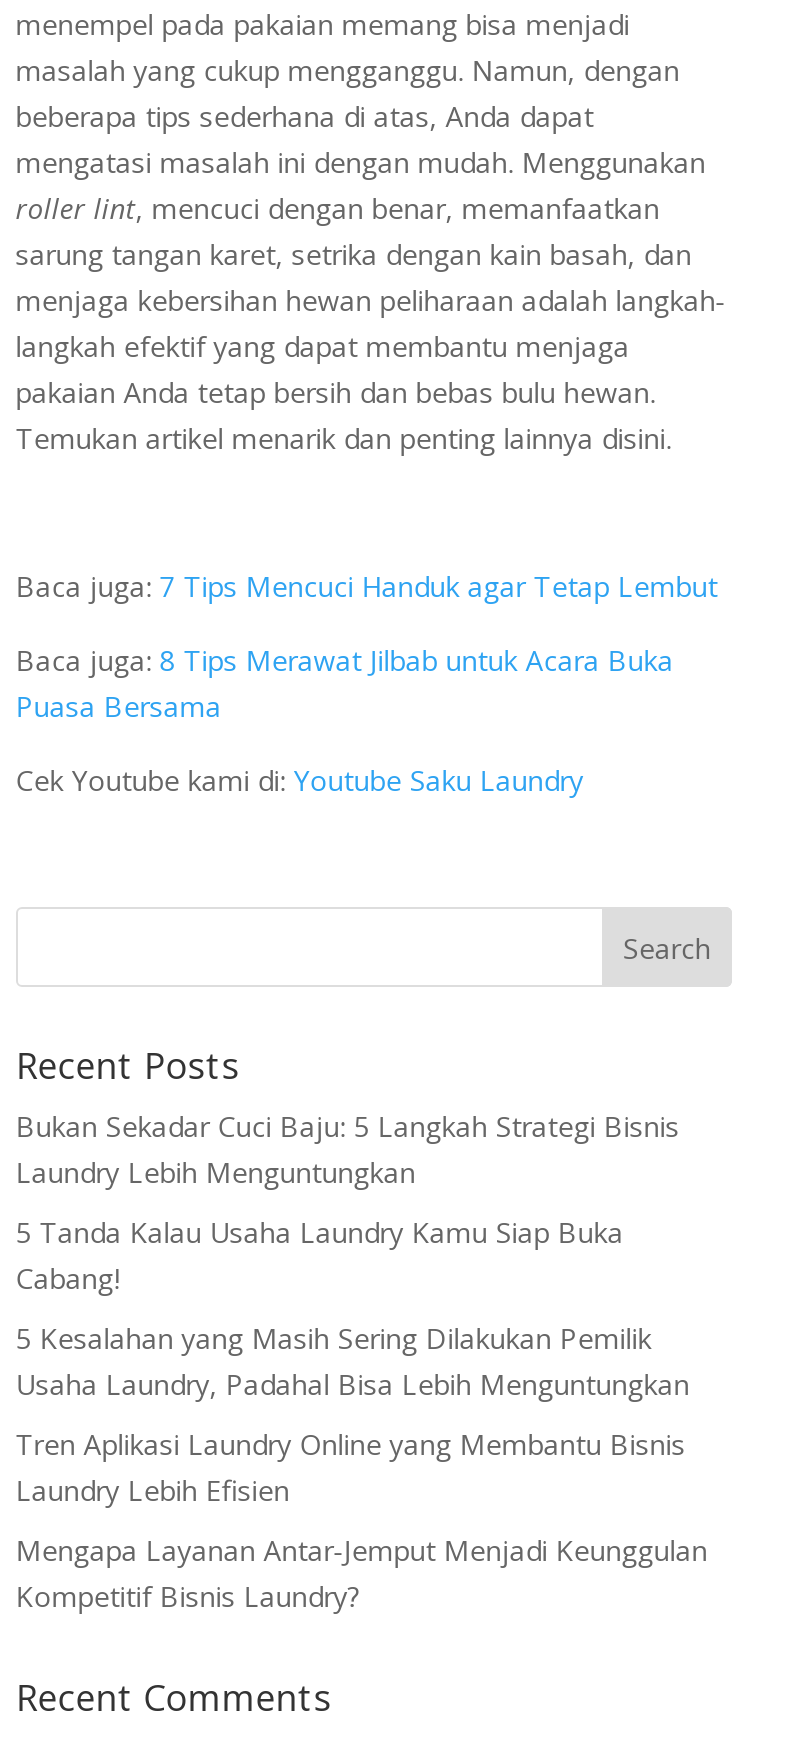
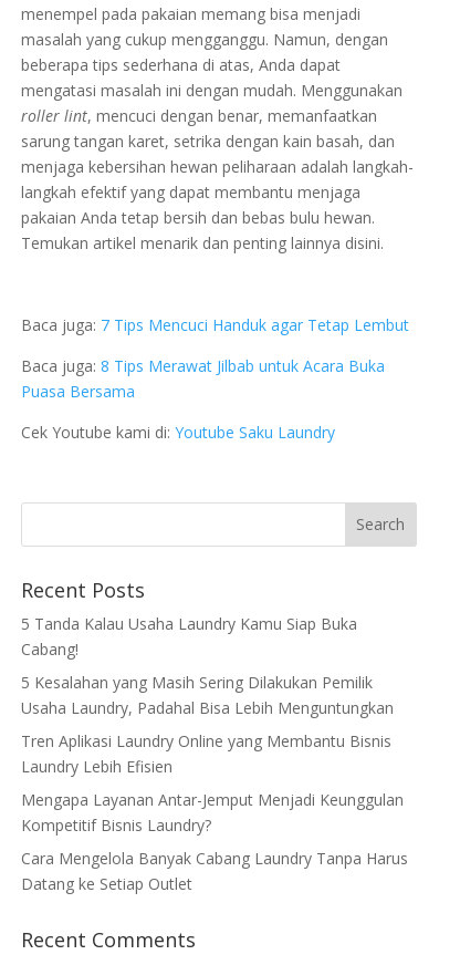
[16,1107,680,1191] Bukan Sekadar Cuci Baju: 5 Langkah Strategi Bisnis | Laundry Lebih Menguntungkan -> none
moved [16,1213,708,1615] -> [21,613,403,835]: 5 Tanda Kalau Usaha Laundry Kamu Siap Buka | Cabang! | 5 Kesalahan yang Masih Sering Dilakukan Pemilik | Usaha Laundry, Padahal Bisa Lebih Menguntungkan | Tren Aplikasi Laundry Online yang Membantu Bisnis | Laundry Lebih Efisien | Mengapa Layanan Antar-Jemput Menjadi Keunggulan | Kompetitif Bisnis Laundry?
none -> [21,847,408,894] Cara Mengelola Banyak Cabang Laundry Tanpa Harus | Datang ke Setiap Outlet

